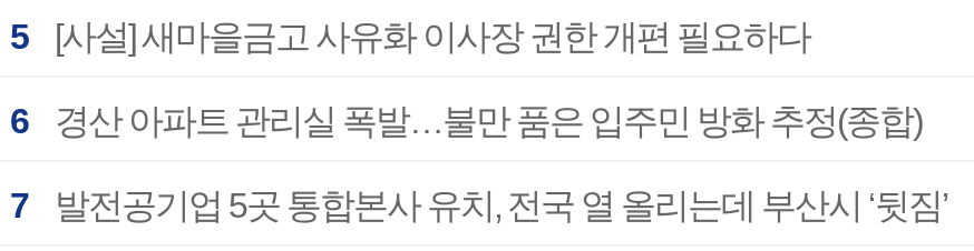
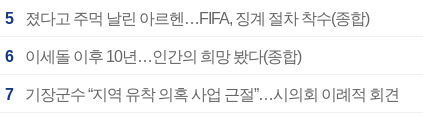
[55,18,810,56] [사설] 새마을금고 사유화 이사장 권한 개편 필요하다 -> [25,10,369,27] 졌다고 주먹 날린 아르헨…FIFA, 징계 절차 착수(종합)
[55,102,922,140] 경산 아파트 관리실 폭발…불만 품은 입주민 방화 추정(종합) -> [25,48,301,65] 이세돌 이후 10년…인간의 희망 봤다(종합)
[55,187,948,224] 발전공기업 5곳 통합본사 유치, 전국 열 올리는데 부산시 ‘뒷짐’ -> [25,86,399,103] 기장군수 “지역 유착 의혹 사업 근절”…시의회 이례적 회견

